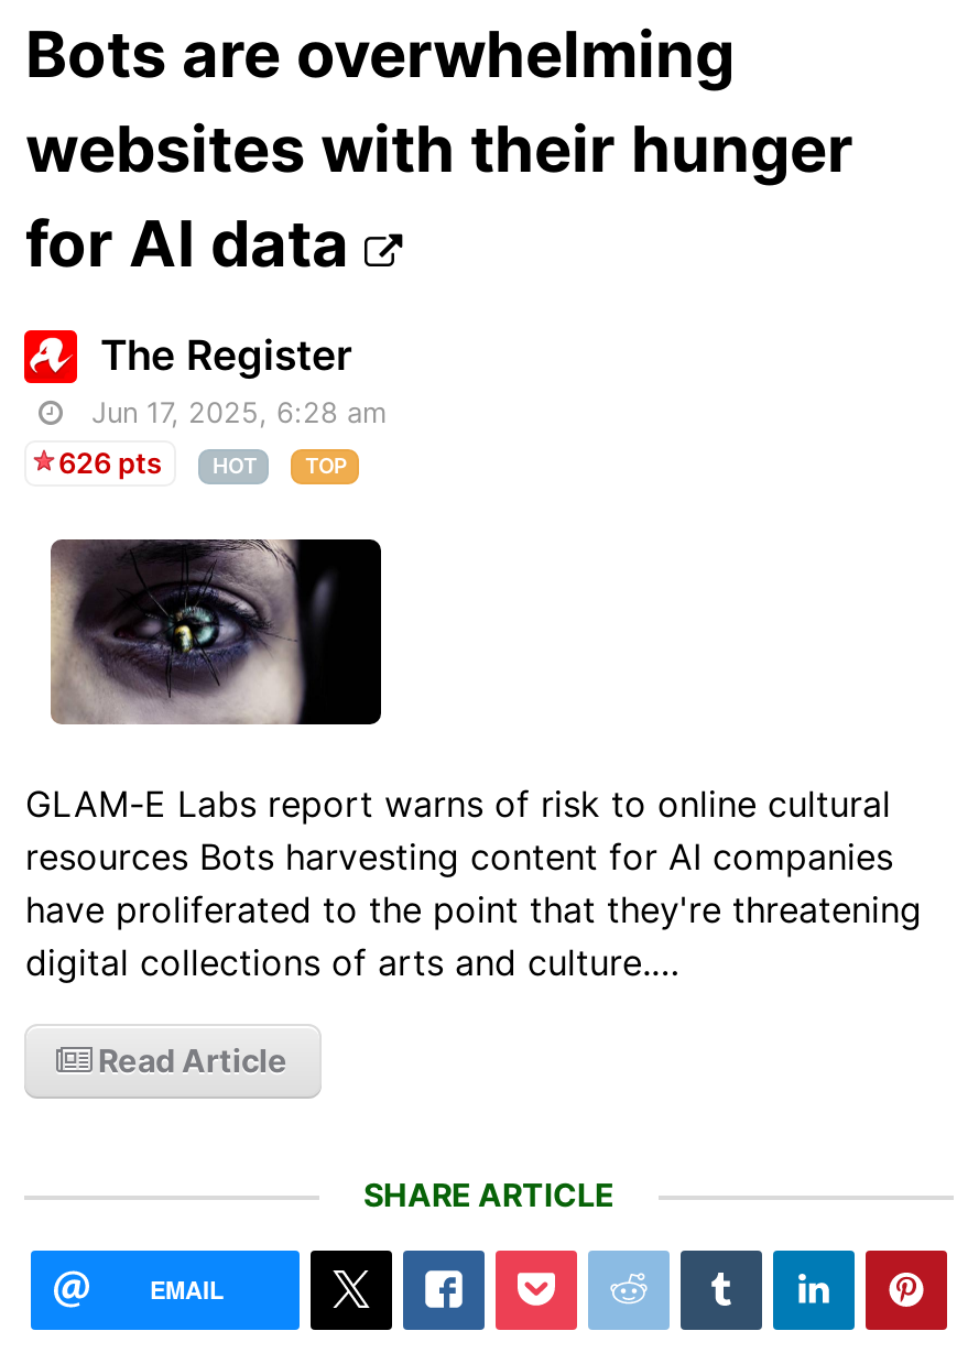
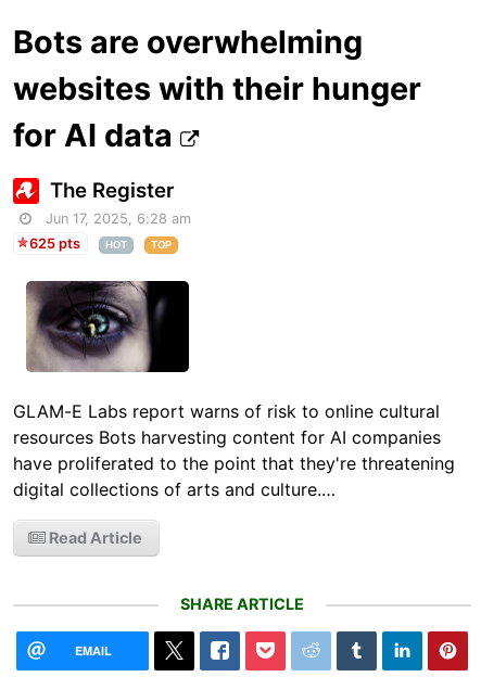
[58,447,162,480] 626 pts -> [30,236,81,252] 625 pts

